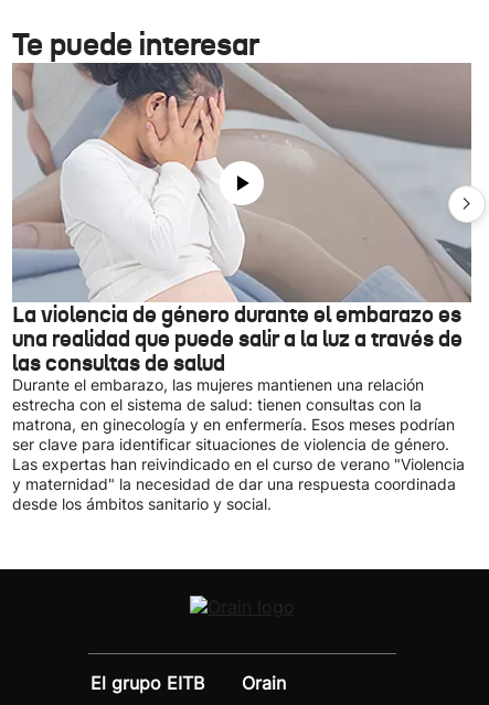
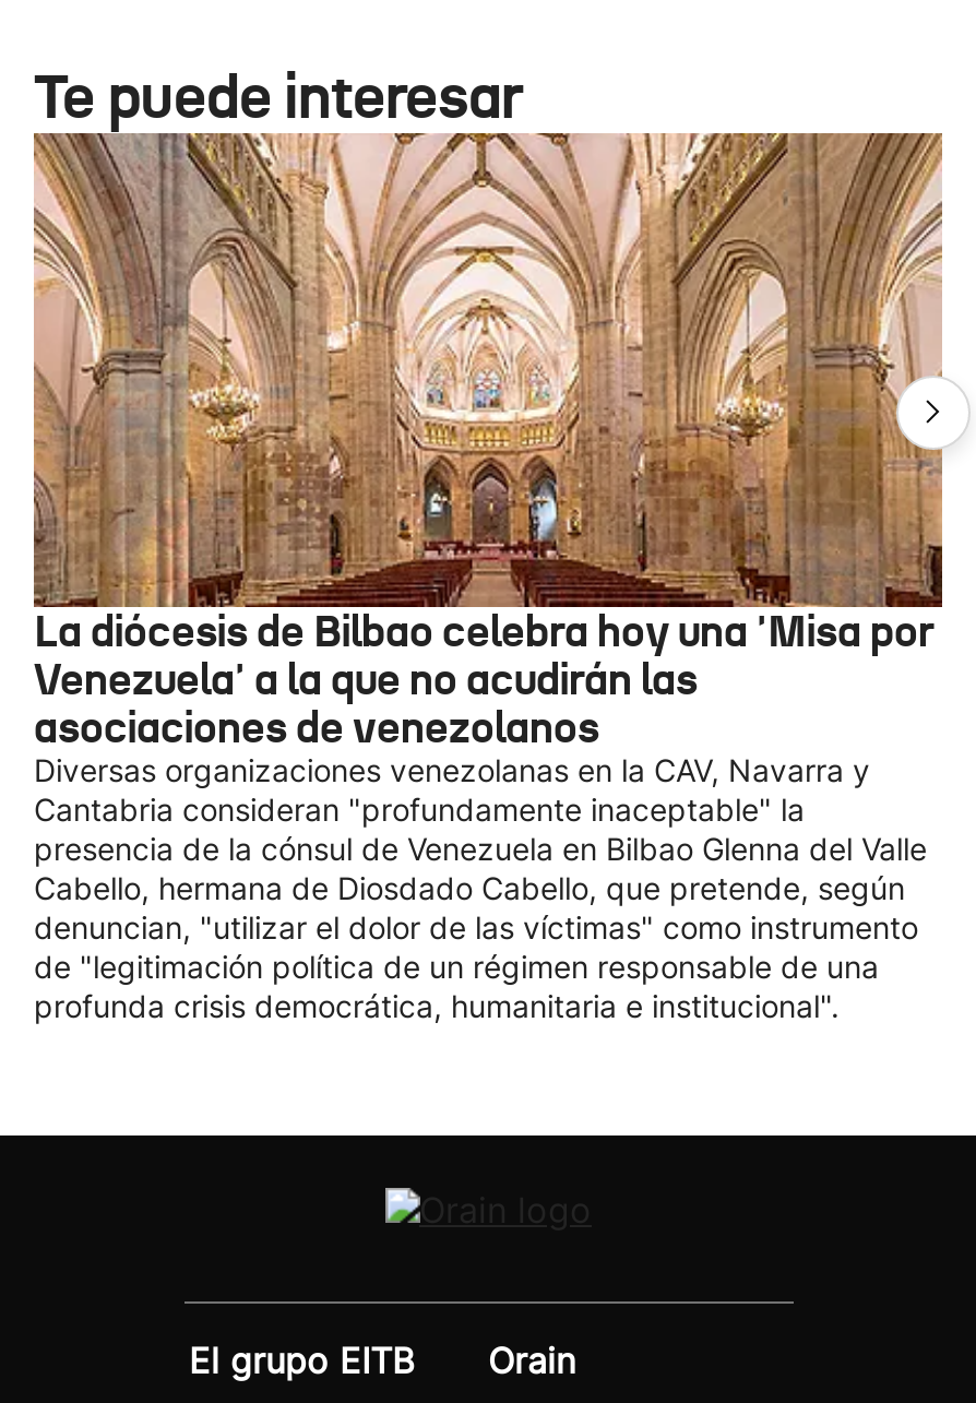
[12,63,472,513] [image] | La violencia de género durante el embarazo es | una realidad que puede salir a la luz a través de | las consultas de salud | Durante el embarazo, las mujeres mantienen una relación | estrecha con el sistema de salud: tienen consultas con la | matrona, en ginecología y en enfermería. Esos meses podrían | ser clave para identificar situaciones de violencia de género. | Las expertas han reivindicado en el curso de verano "Violencia | y maternidad" la necesidad de dar una respuesta coordinada | desde los ámbitos sanitario y social. -> [32,133,944,1024] [image] | La diócesis de Bilbao celebra hoy una 'Misa por | Venezuela' a la que no acudirán las | asociaciones de venezolanos | Diversas organizaciones venezolanas en la CAV, Navarra y | Cantabria consideran "profundamente inaceptable" la | presencia de la cónsul de Venezuela en Bilbao Glenna del Valle | Cabello, hermana de Diosdado Cabello, que pretende, según | denuncian, "utilizar el dolor de las víctimas" como instrumento | de "legitimación política de un régimen responsable de una | profunda crisis democrática, humanitaria e institucional".

